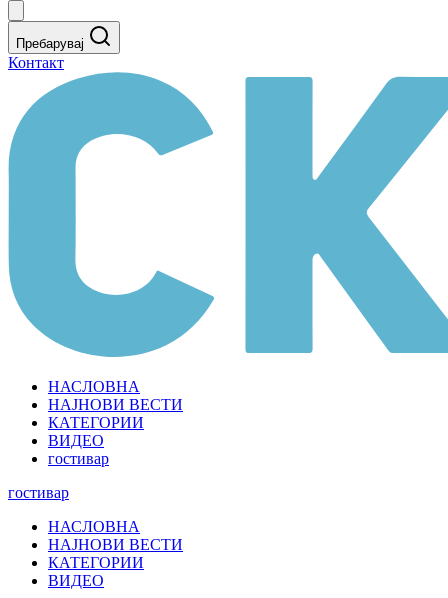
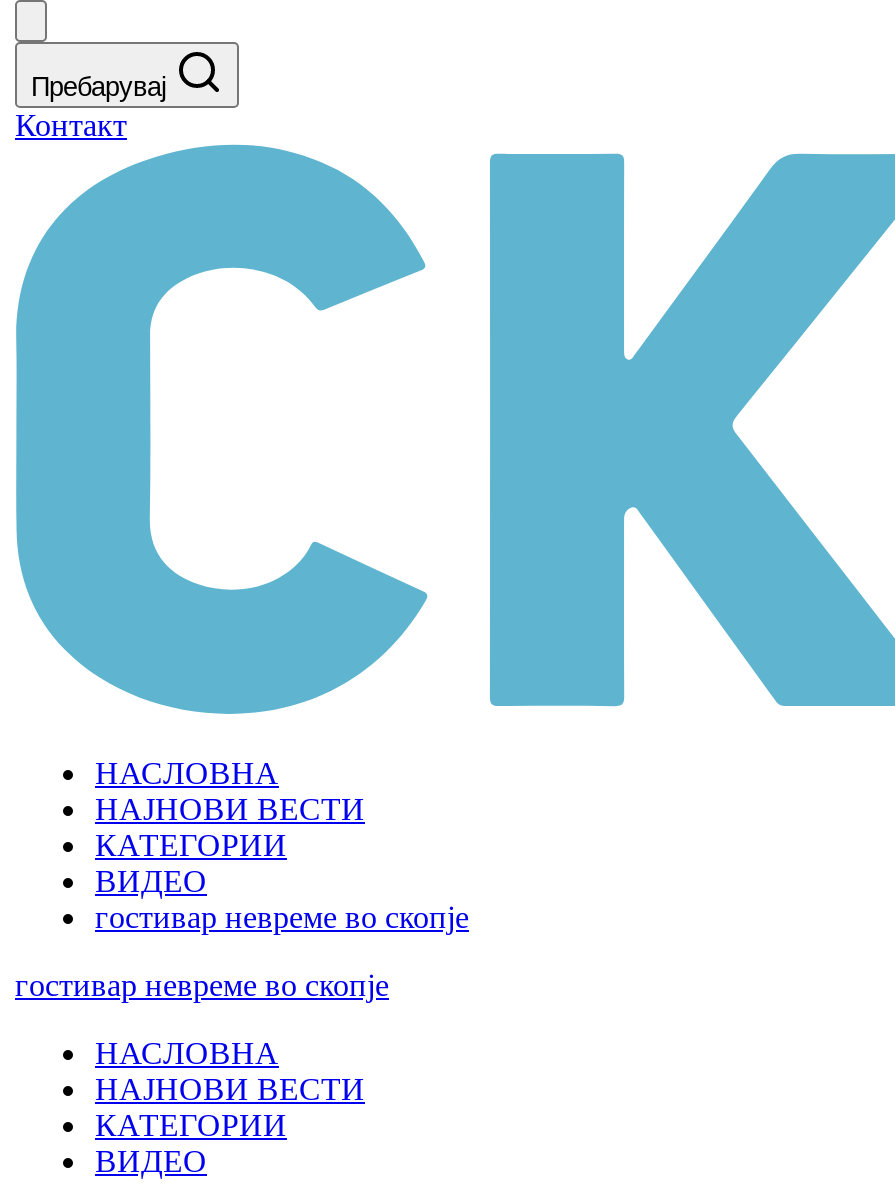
[48,450,109,467] гостивар -> [95,900,469,934] гостивар невреме во скопје
[8,484,69,501] гостивар -> [15,968,389,1002] гостивар невреме во скопје

